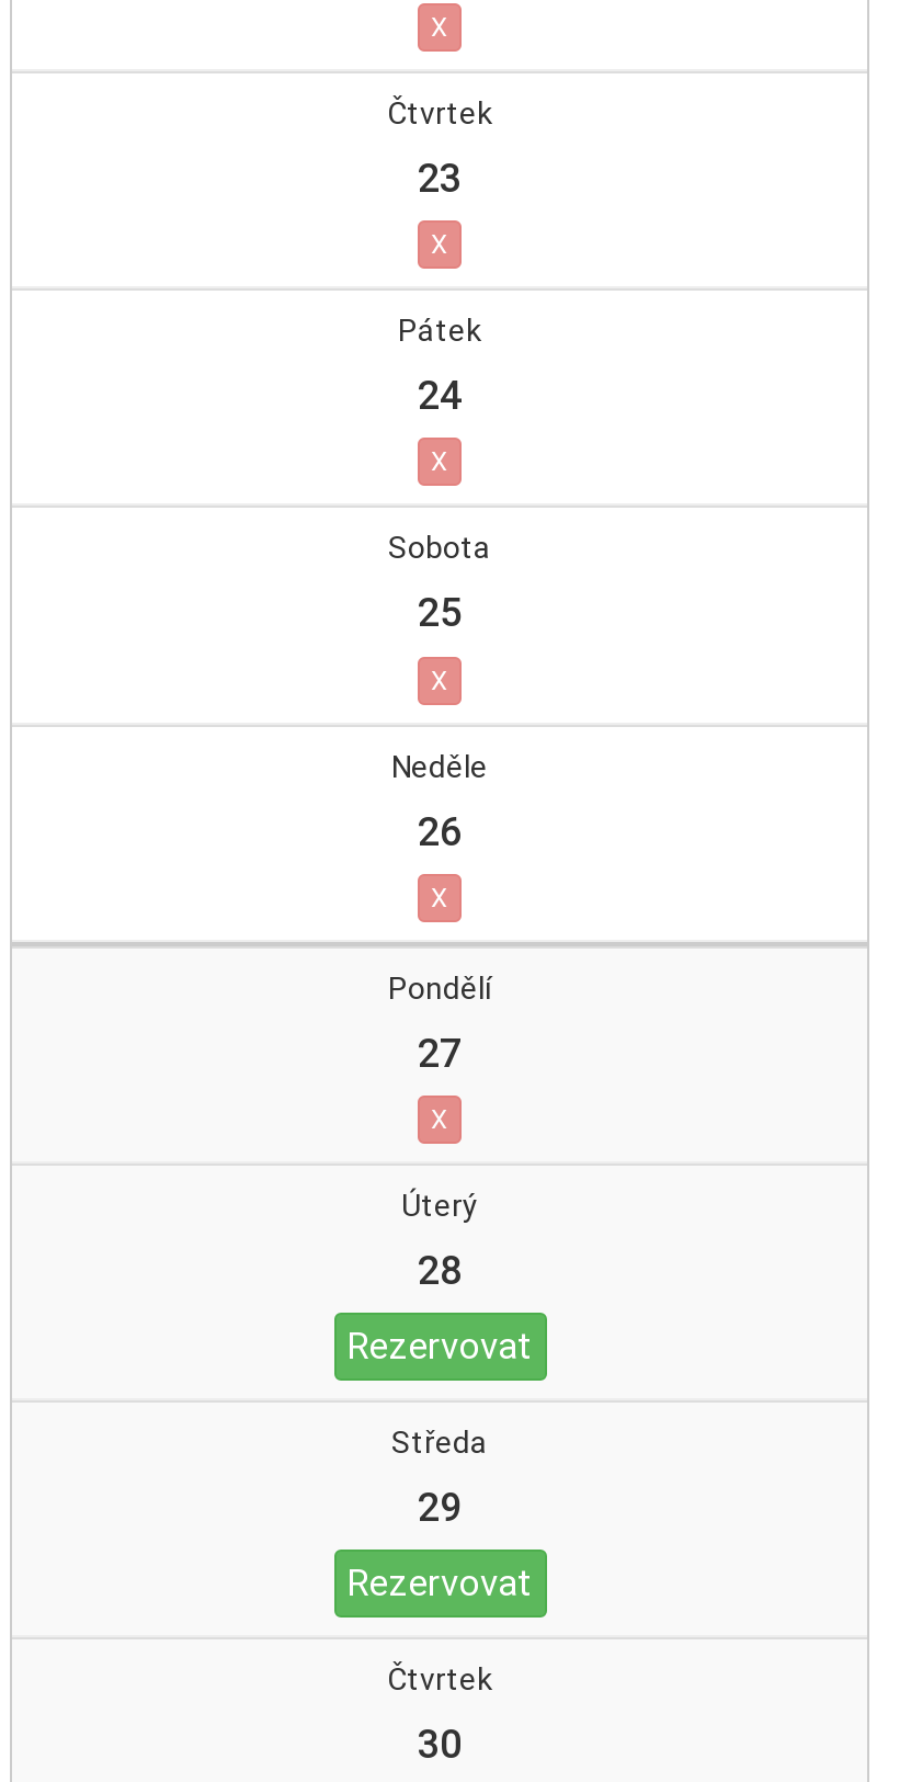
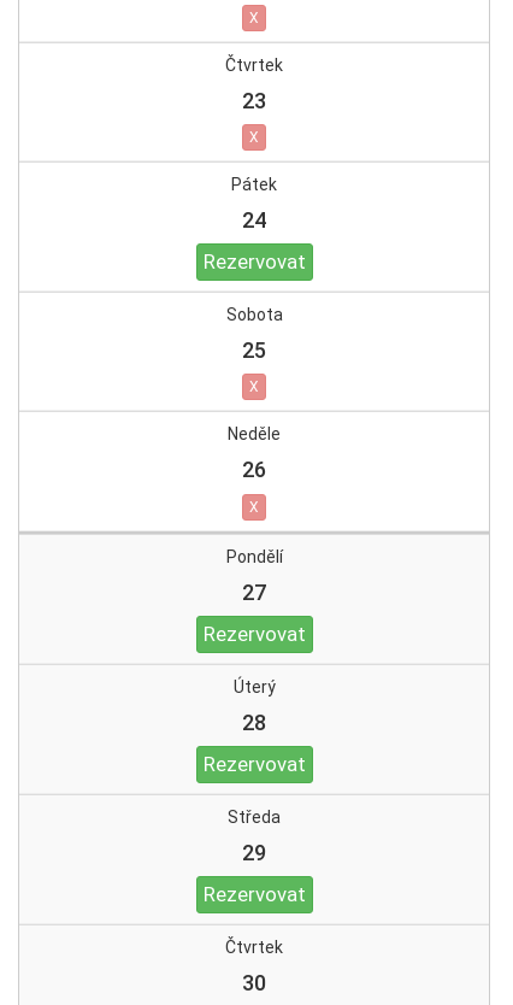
[431,447,448,478] X -> [203,250,305,274] Rezervovat
[431,1105,448,1136] X -> [203,621,305,646] Rezervovat

